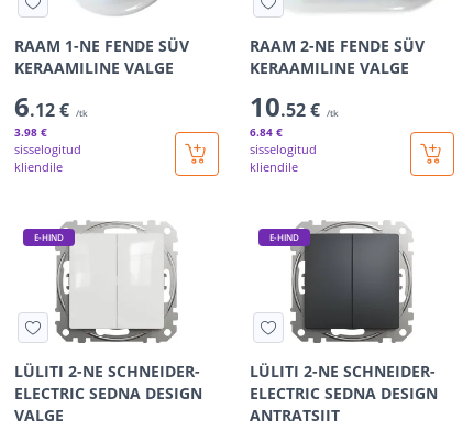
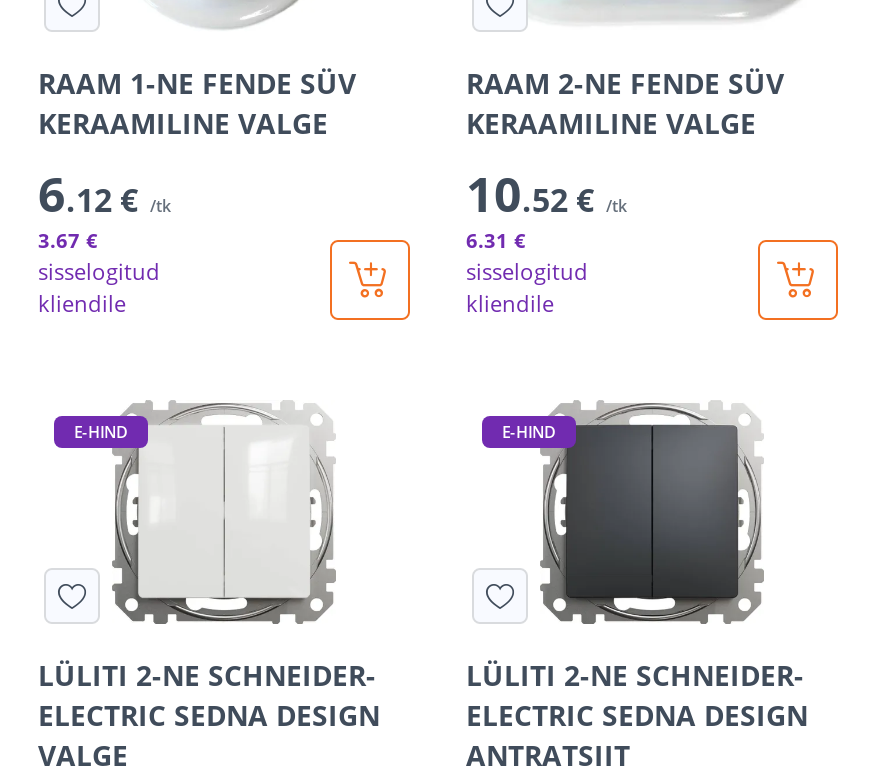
[14,124,47,140] 3.98 € -> [38,226,98,254] 3.67 €
[250,124,283,140] 6.84 € -> [466,226,526,254] 6.31 €

